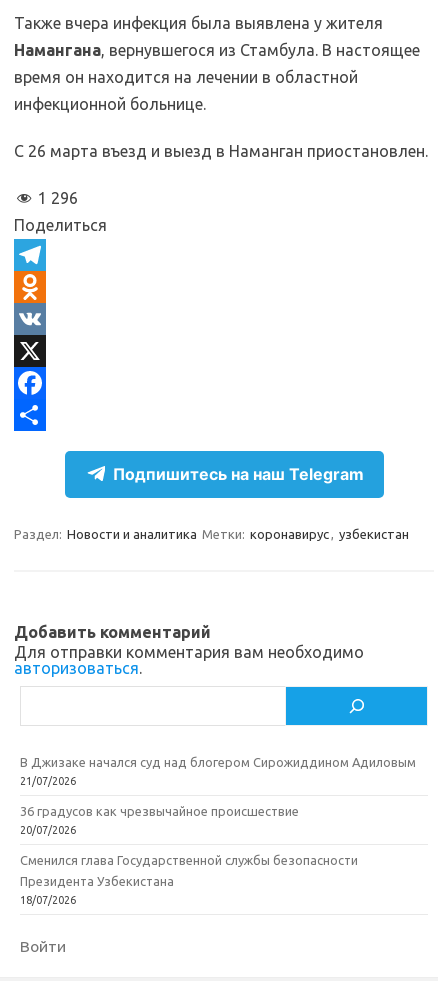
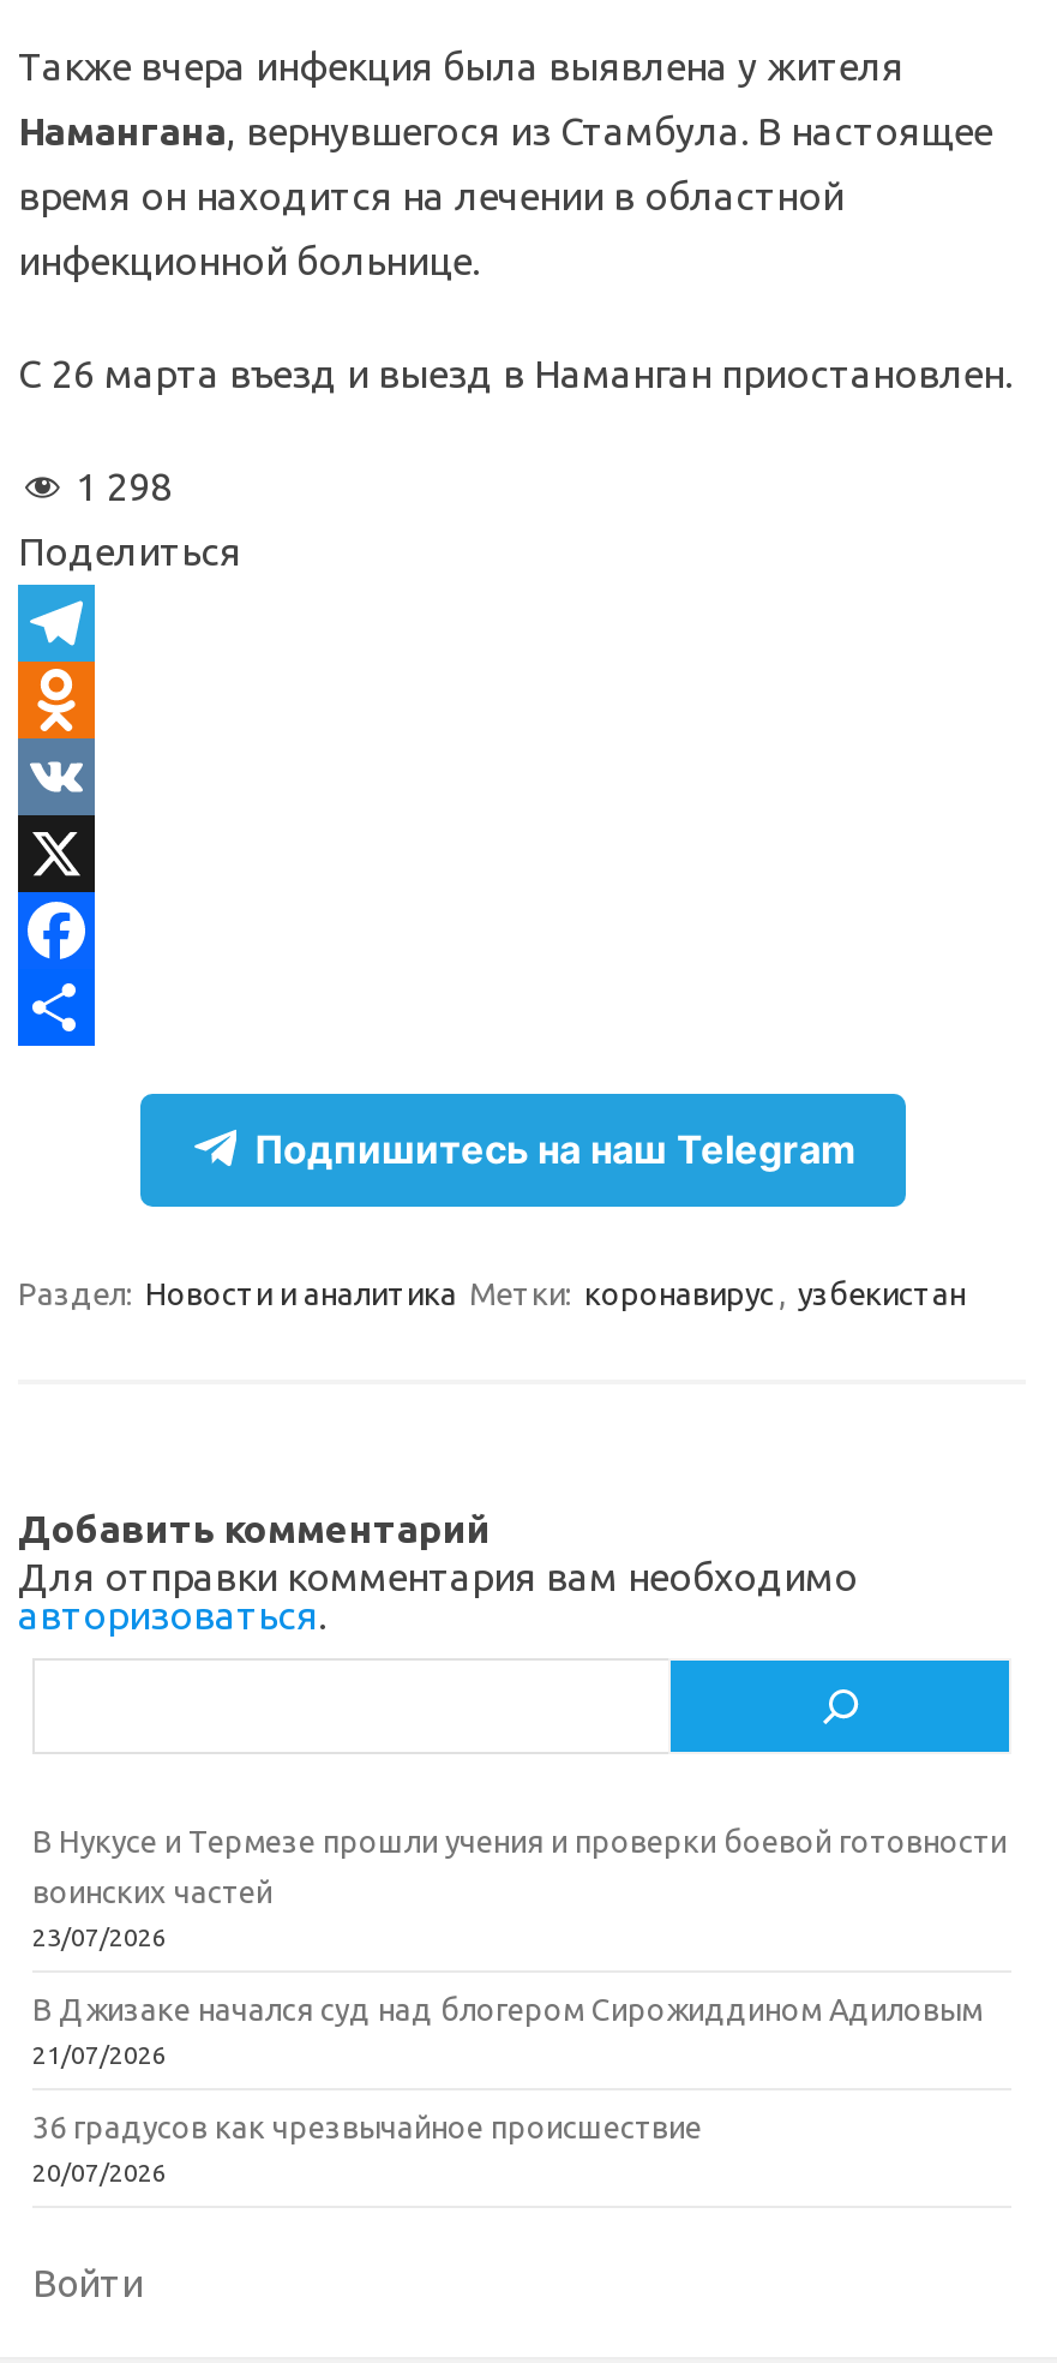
[38,189,78,207] 1 296 -> [76,465,172,508] 1 298
none -> [32,1824,1007,1951] В Нукусе и Термезе прошли учения и проверки боевой готовности | воинских частей | 23/07/2026
moved [20,755,416,836] -> [32,1992,983,2187]: В Джизаке начался суд над блогером Сирожиддином Адиловым | 21/07/2026 | 36 градусов как чрезвычайное происшествие | 20/07/2026
[20,853,358,906] Сменился глава Государственной службы безопасности | Президента Узбекистана | 18/07/2026 -> none

